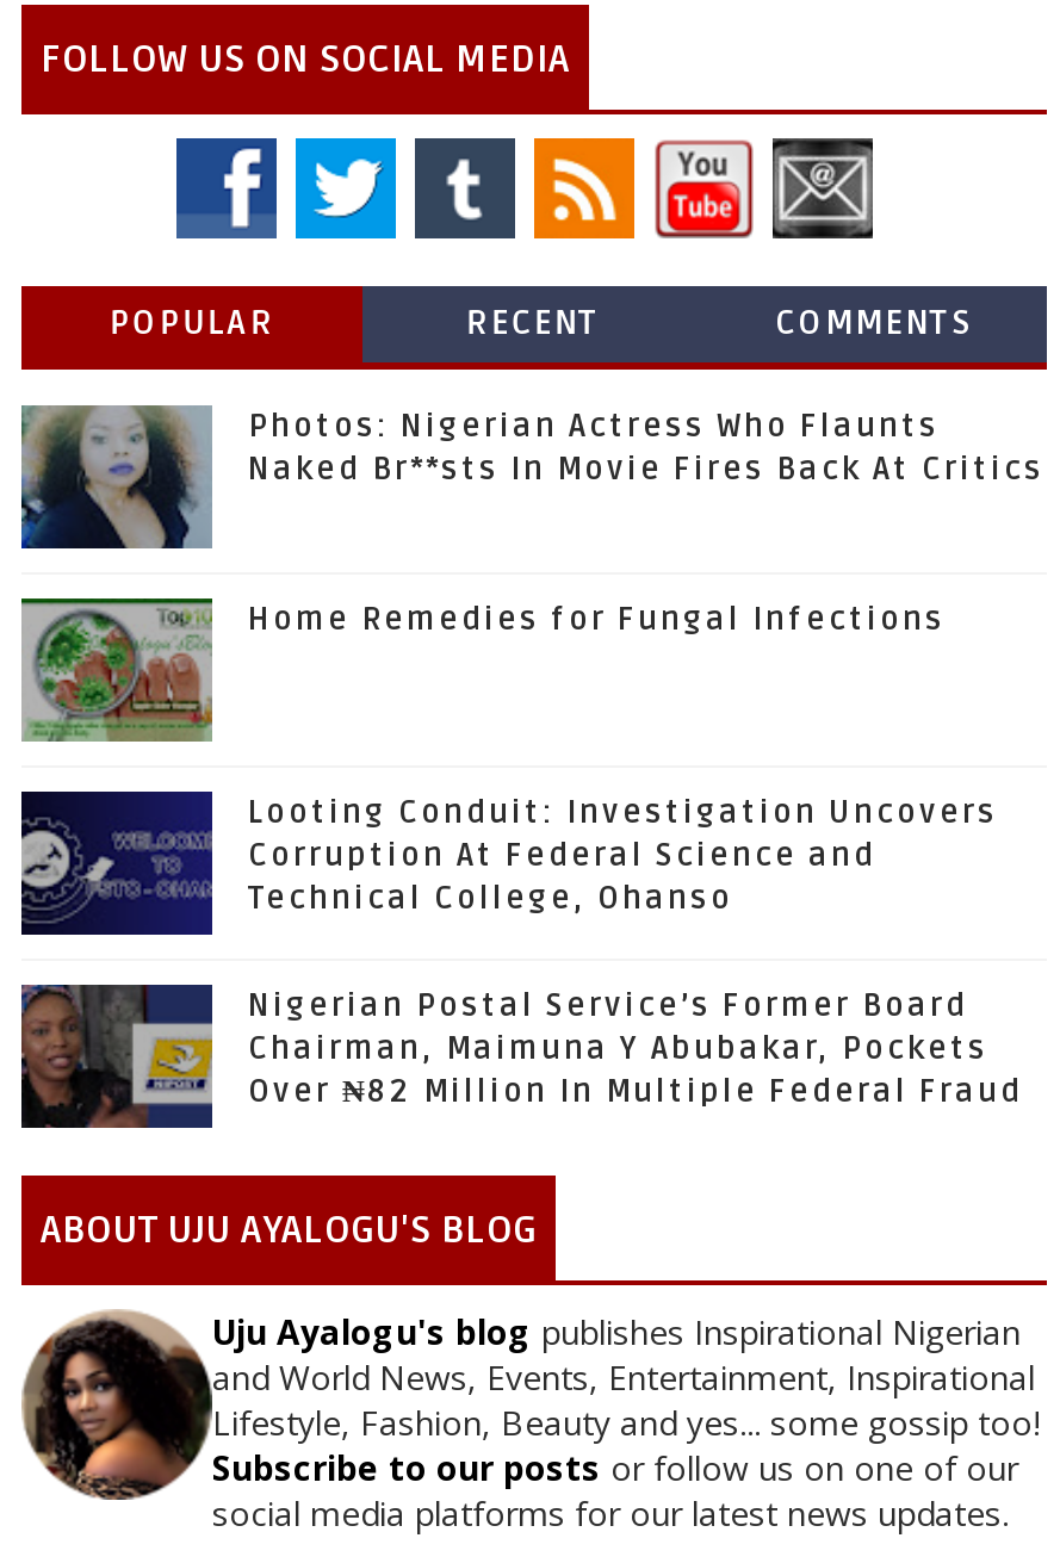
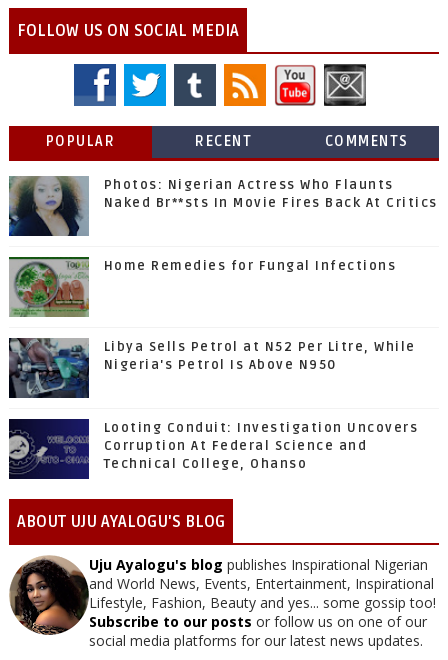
none -> [9,338,416,398] [image] | Libya Sells Petrol at N52 Per Litre, While | Nigeria's Petrol Is Above N950
moved [17,794,998,932] -> [7,420,418,478]: [image] | Looting Conduit: Investigation Uncovers | Corruption At Federal Science and | Technical College, Ohanso
[21,982,1023,1130] [image] | Nigerian Postal Service’s Former Board | Chairman, Maimuna Y Abubakar, Pockets | Over ₦82 Million In Multiple Federal Fraud -> none

